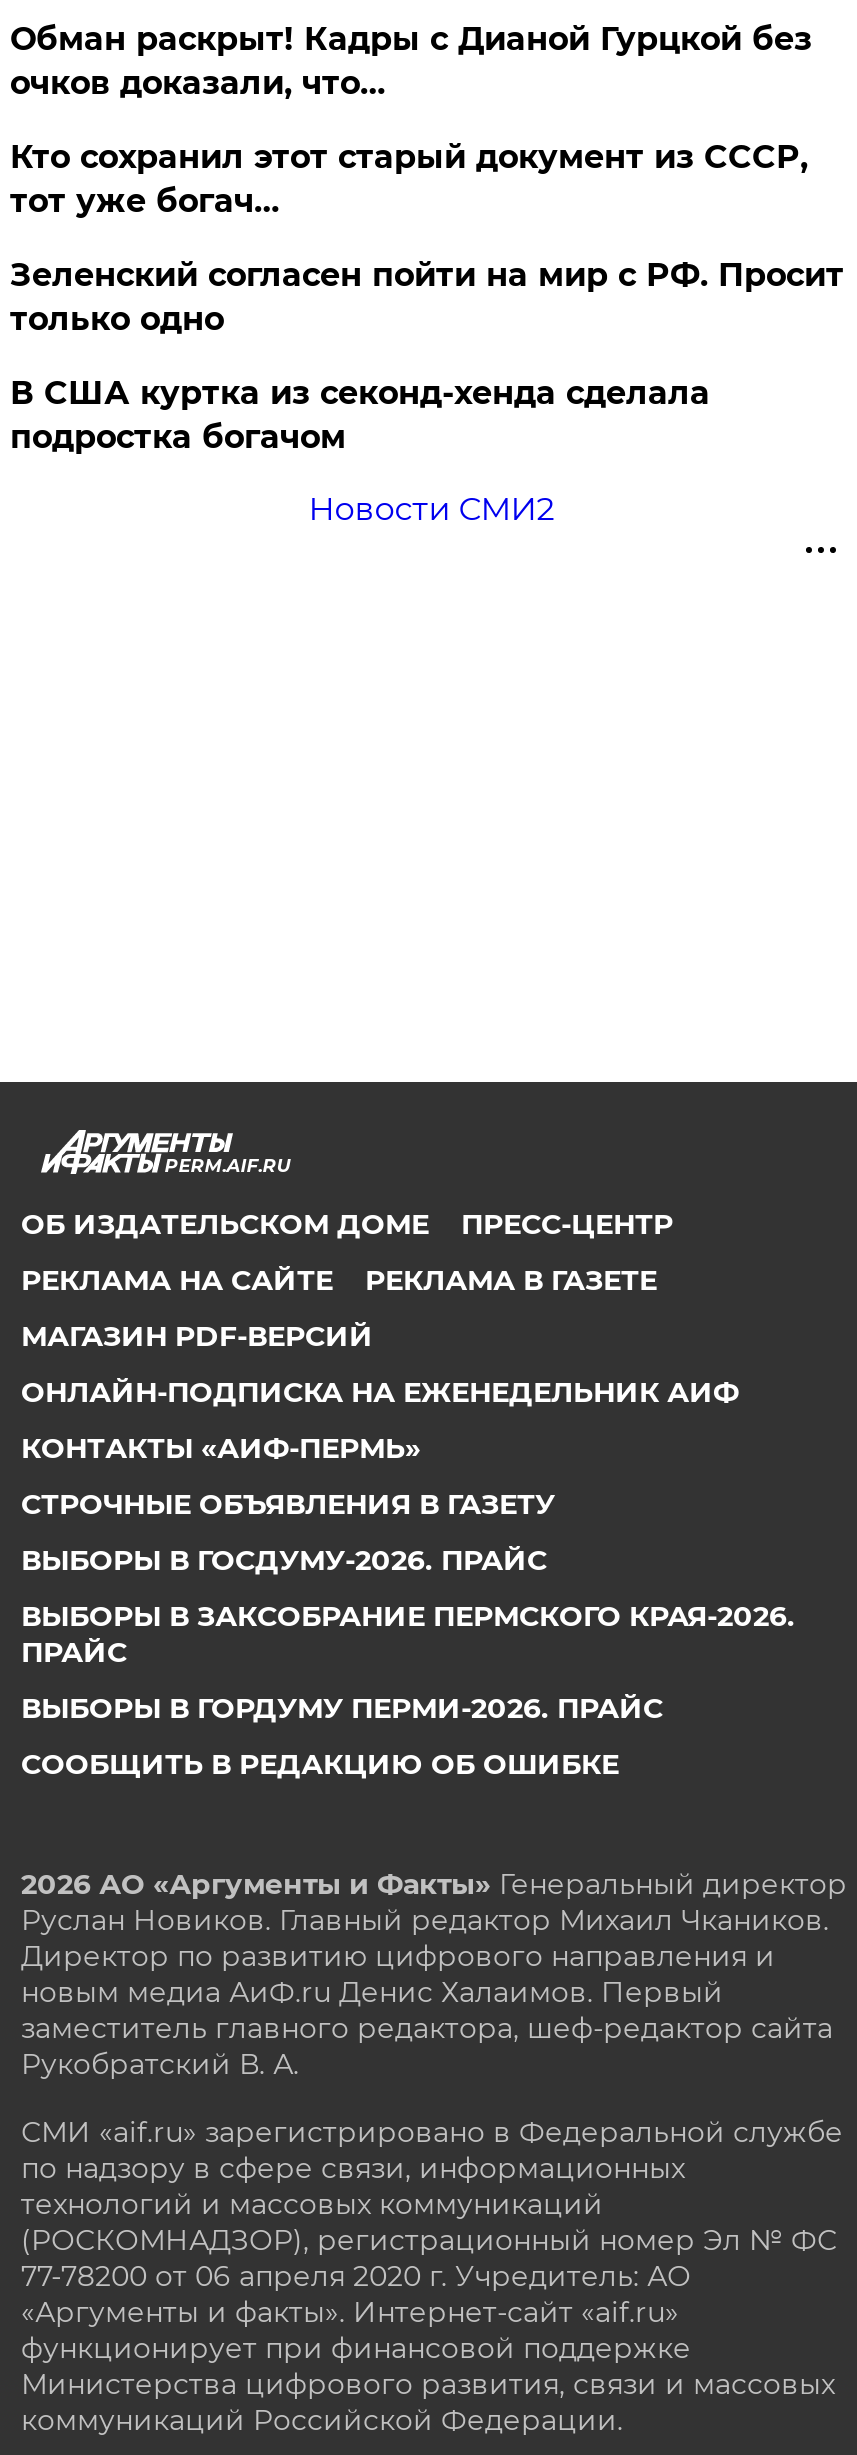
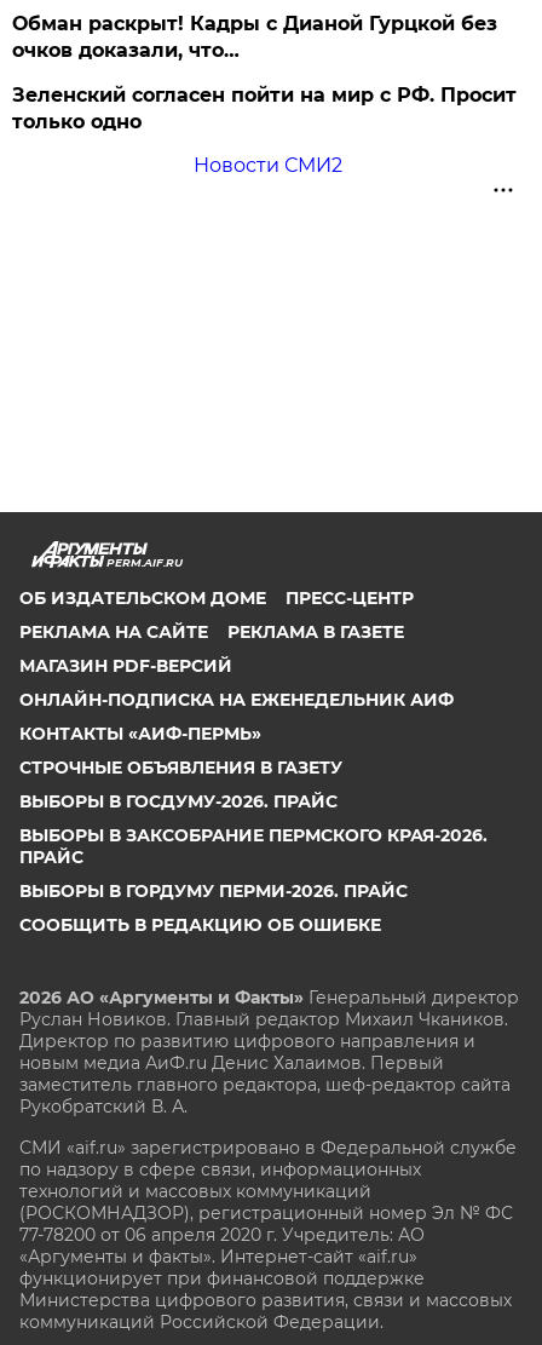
[10,139,808,221] Кто сохранил этот старый документ из СССР, | тот уже богач… -> none
[10,375,710,457] В США куртка из секонд-хенда сделала | подростка богачом -> none

